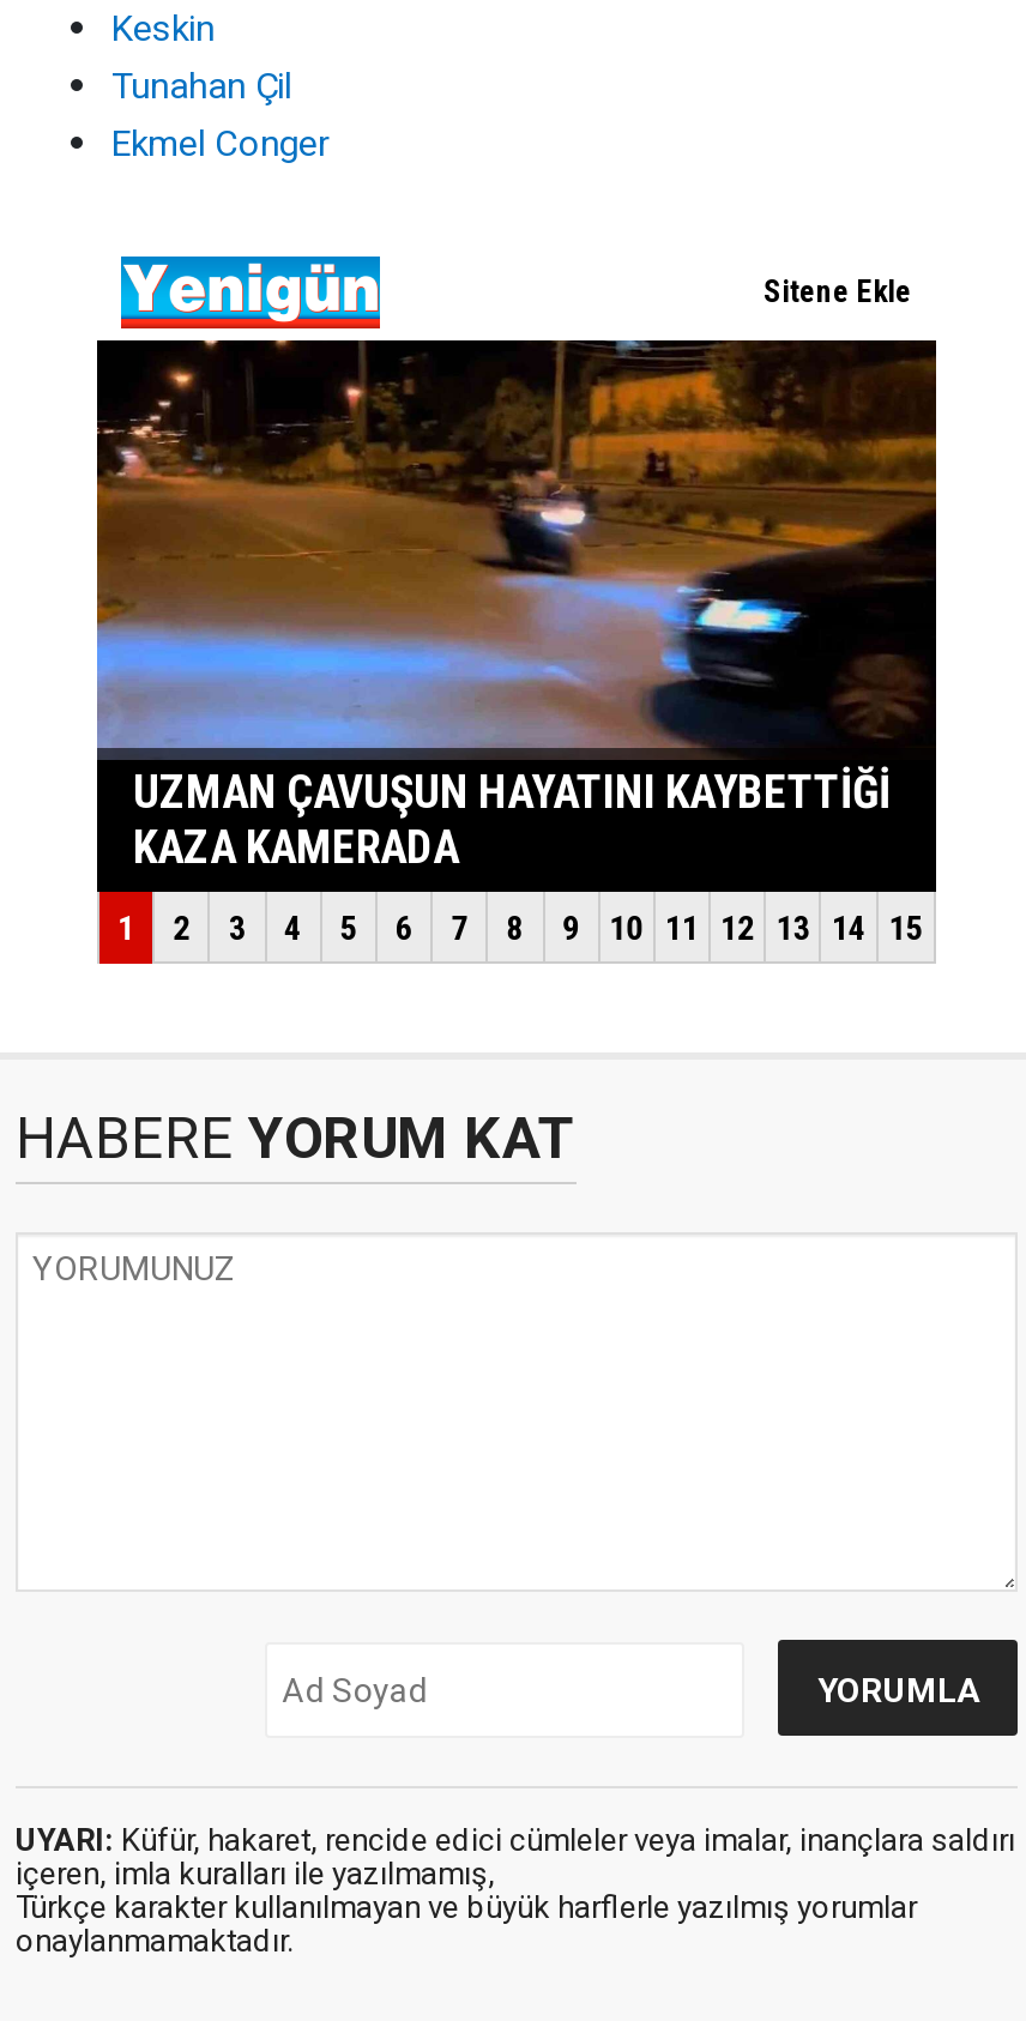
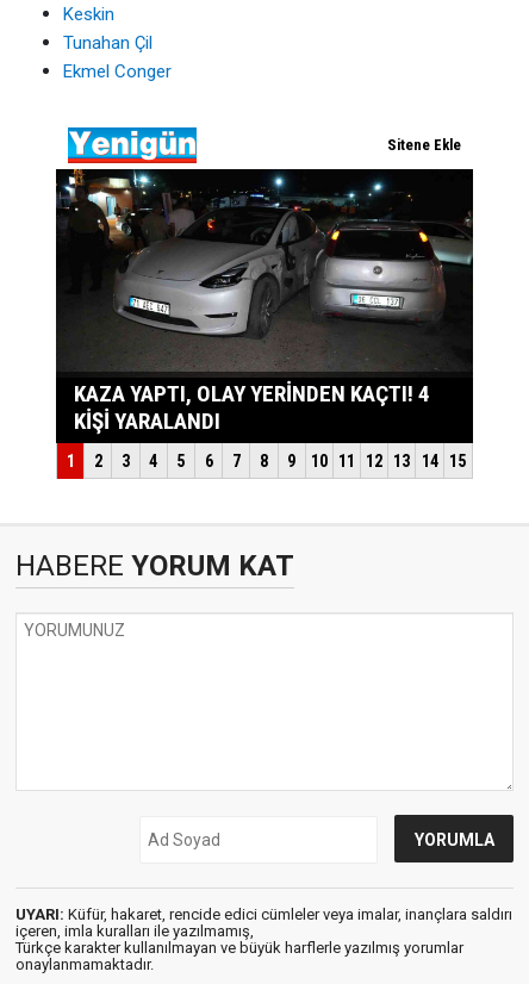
[95,338,936,873] [image] -> [55,168,473,435] [image]

